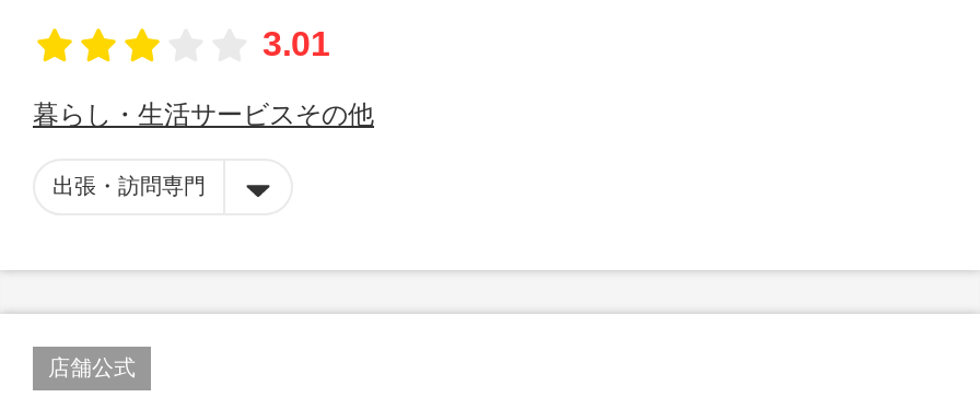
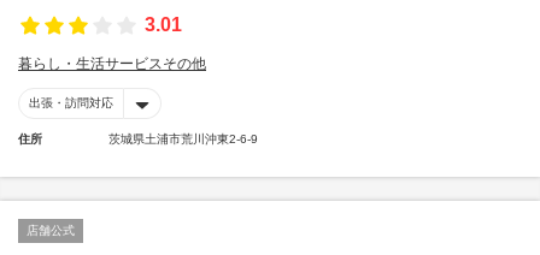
[52,174,206,198] 出張・訪問専門 -> [18,96,258,146] 出張・訪問対応 | 住所 | 茨城県土浦市荒川沖東2-6-9

